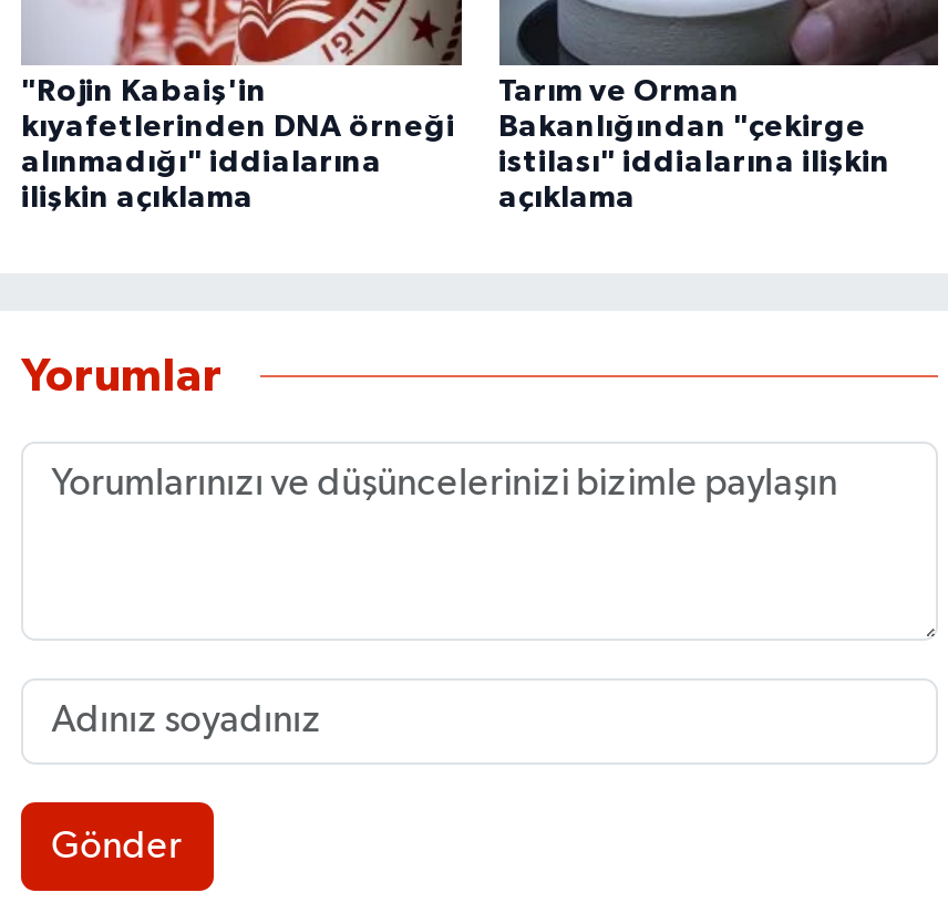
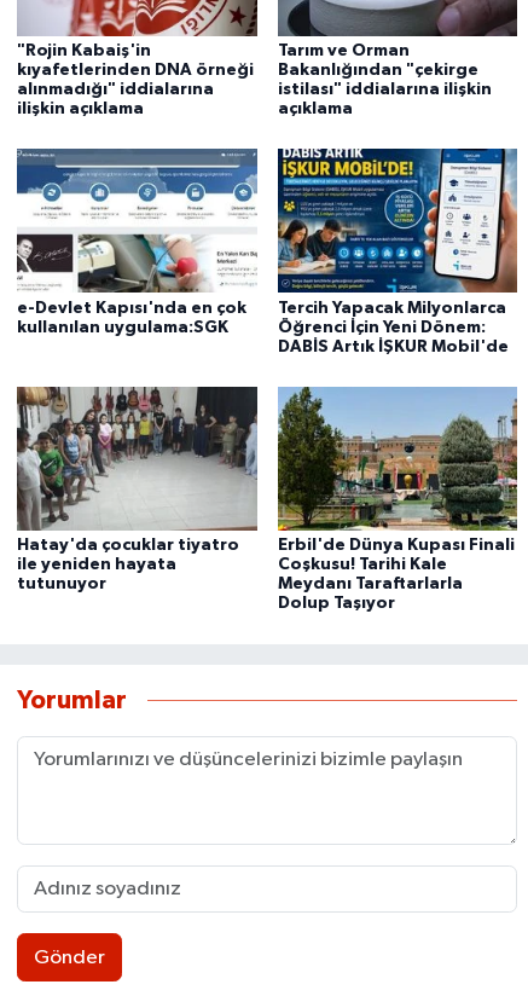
none -> [16,231,256,336] [image] | e-Devlet Kapısı'nda en çok | kullanılan uygulama:SGK
none -> [16,386,259,593] [image] | Hatay'da çocuklar tiyatro | ile yeniden hayata | tutunuyor
none -> [17,147,259,219] [image]
none -> [277,147,518,355] [image] | Tercih Yapacak Milyonlarca | Öğrenci İçin Yeni Dönem: | DABİS Artık İŞKUR Mobil'de
none -> [277,386,518,612] [image] | Erbil'de Dünya Kupası Finali | Coşkusu! Tarihi Kale | Meydanı Taraftarlarla | Dolup Taşıyor

